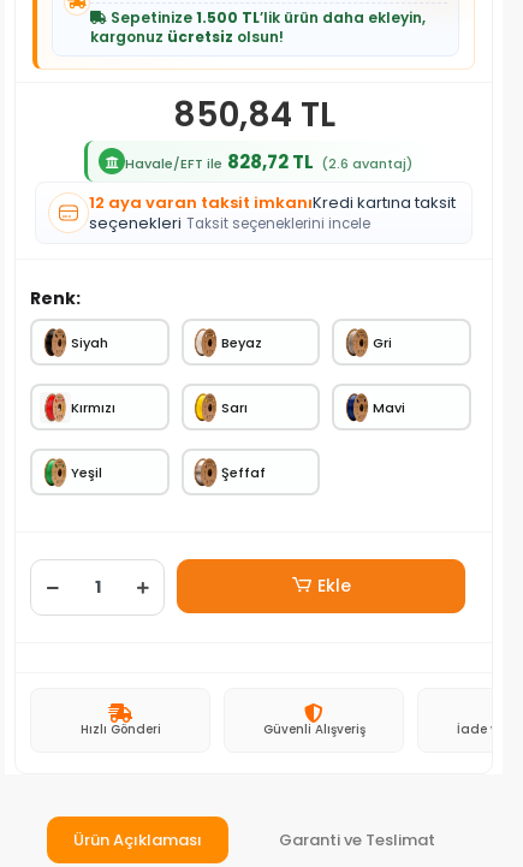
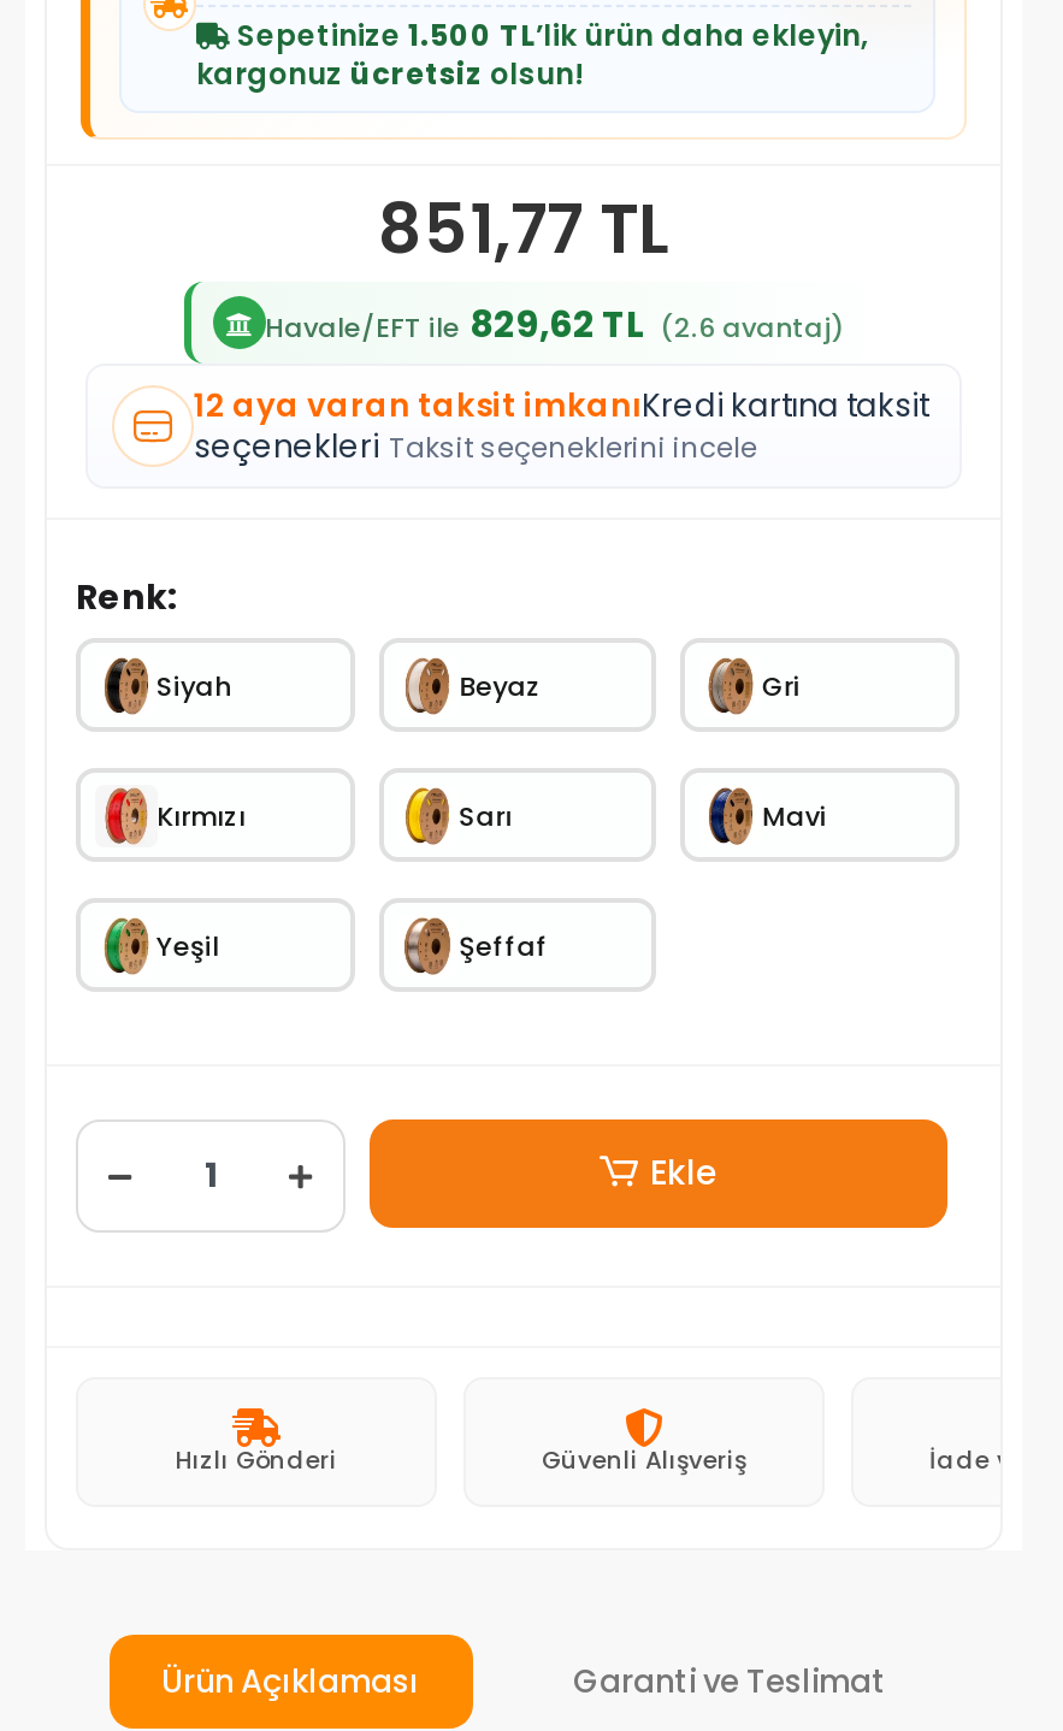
[173,91,335,138] 850,84 TL -> [378,183,669,277] 851,77 TL
[125,149,412,174] Havale/EFT ile 828,72 TL (2.6 avantaj) -> [265,297,843,348] Havale/EFT ile 829,62 TL (2.6 avantaj)

